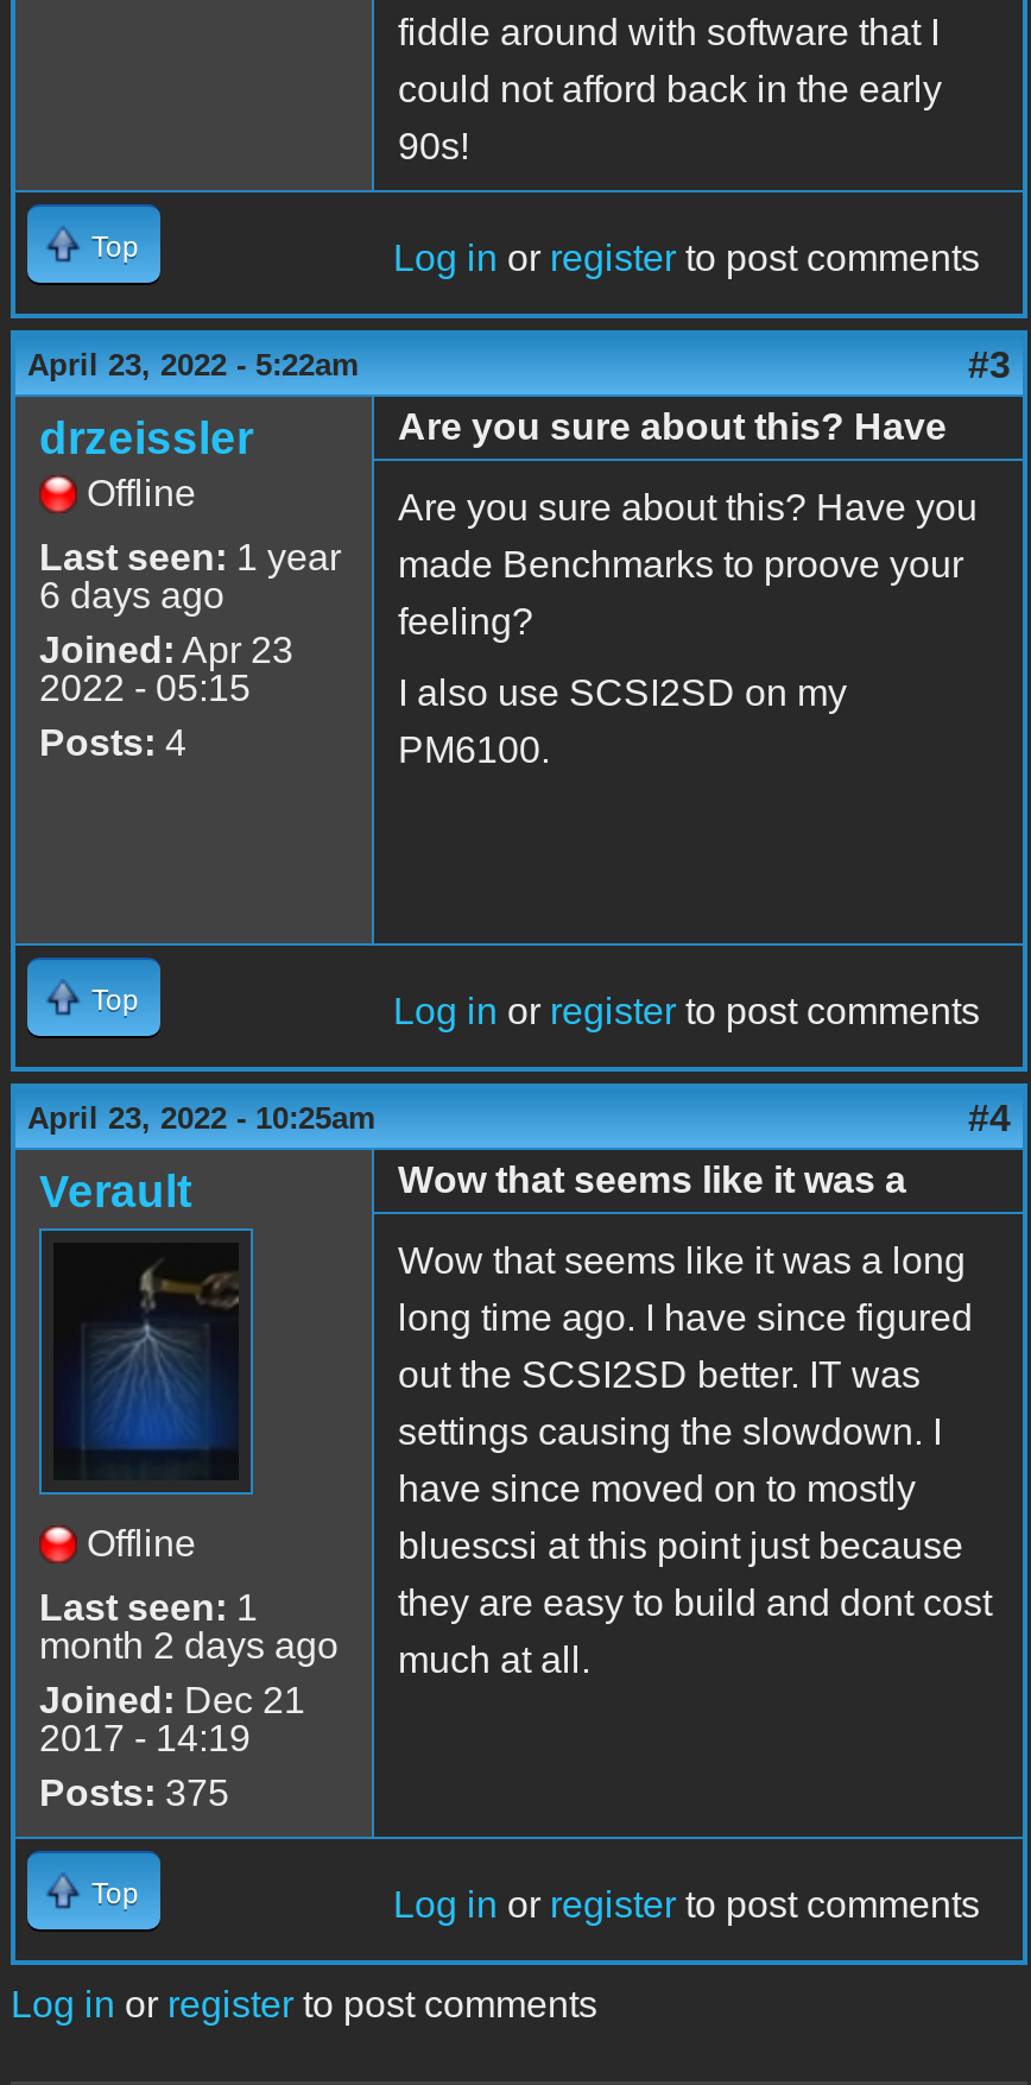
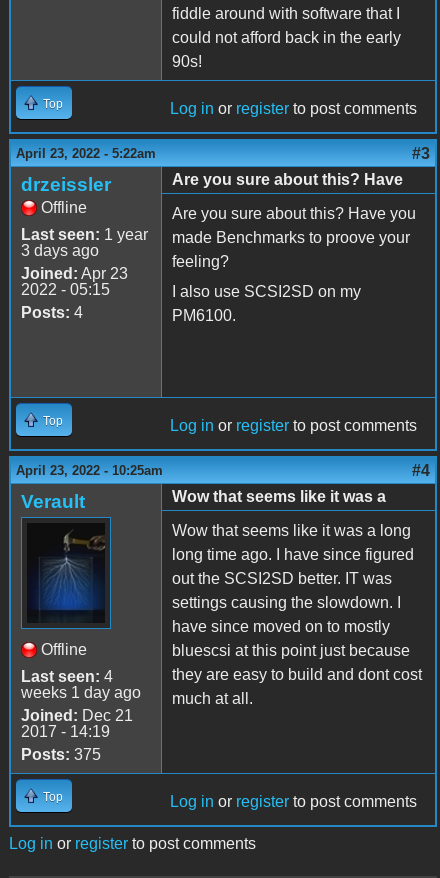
[39,575,224,615] 6 days ago -> [21,242,99,259] 3 days ago
[39,1587,258,1627] Last seen: 1 -> [21,668,113,685] Last seen: 4
[39,1625,339,1665] month 2 days ago -> [21,684,141,701] weeks 1 day ago

